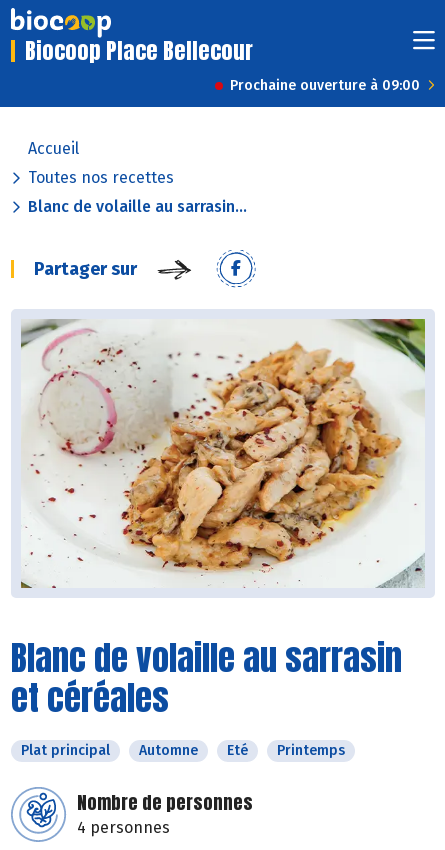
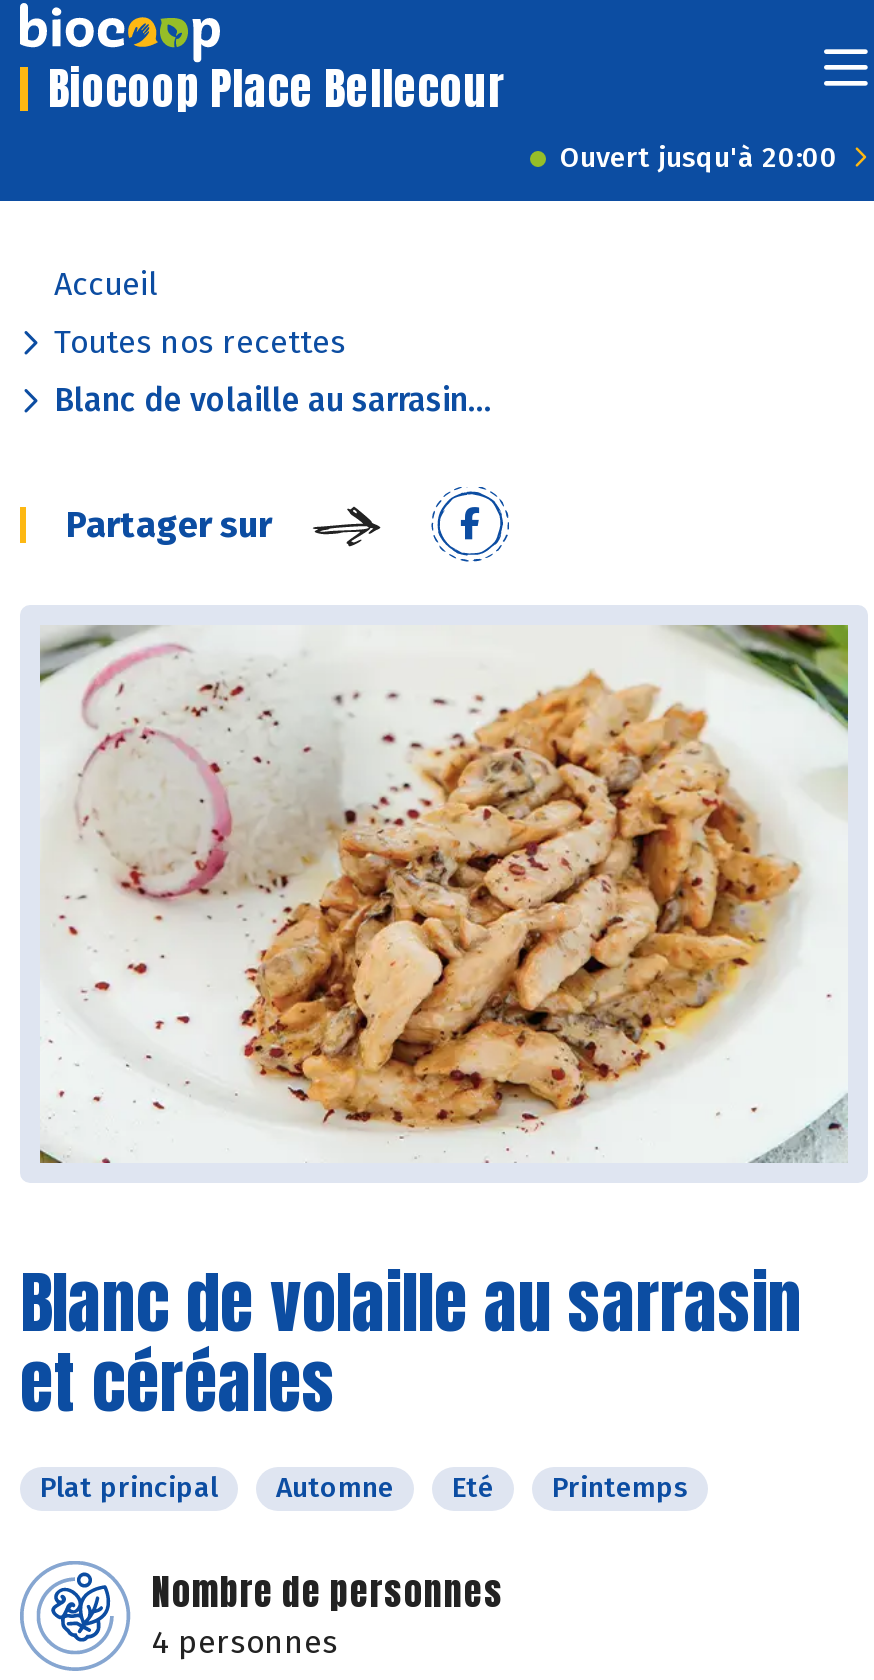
[230,77,420,94] Prochaine ouverture à 09:00 -> [560,141,838,175] Ouvert jusqu'à 20:00

